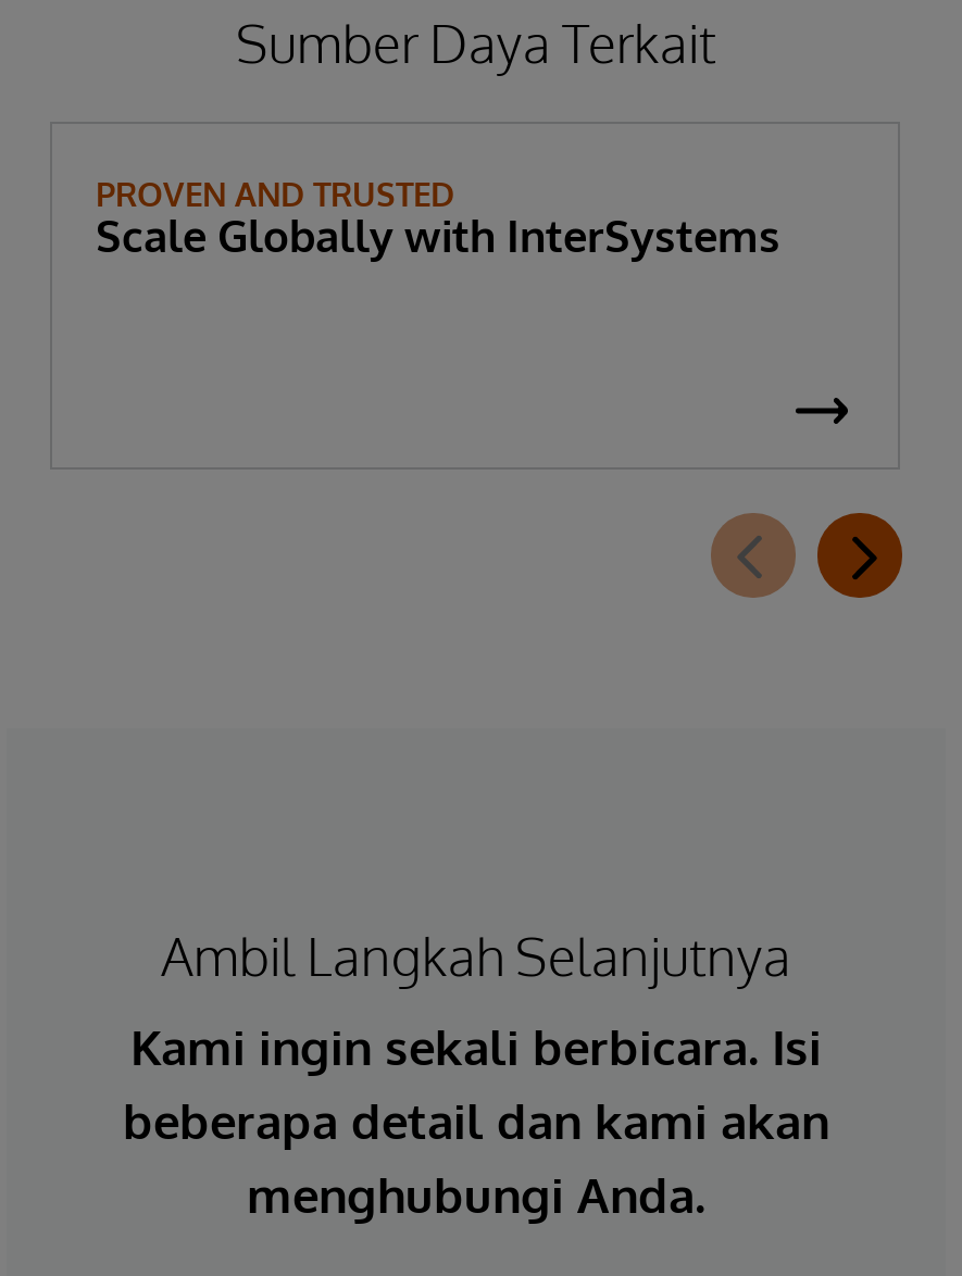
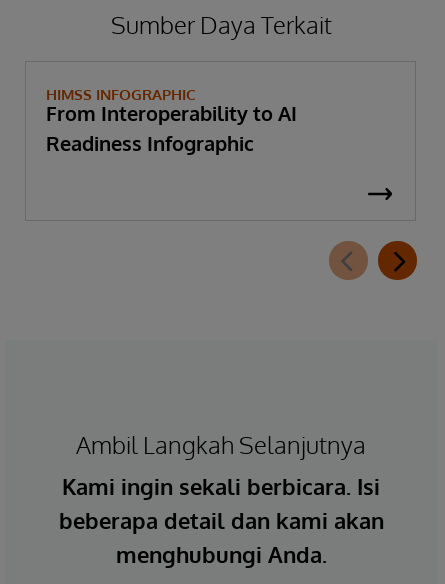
[96,175,780,264] PROVEN AND TRUSTED | Scale Globally with InterSystems -> [46,85,297,156] HIMSS INFOGRAPHIC | From Interoperability to AI | Readiness Infographic

